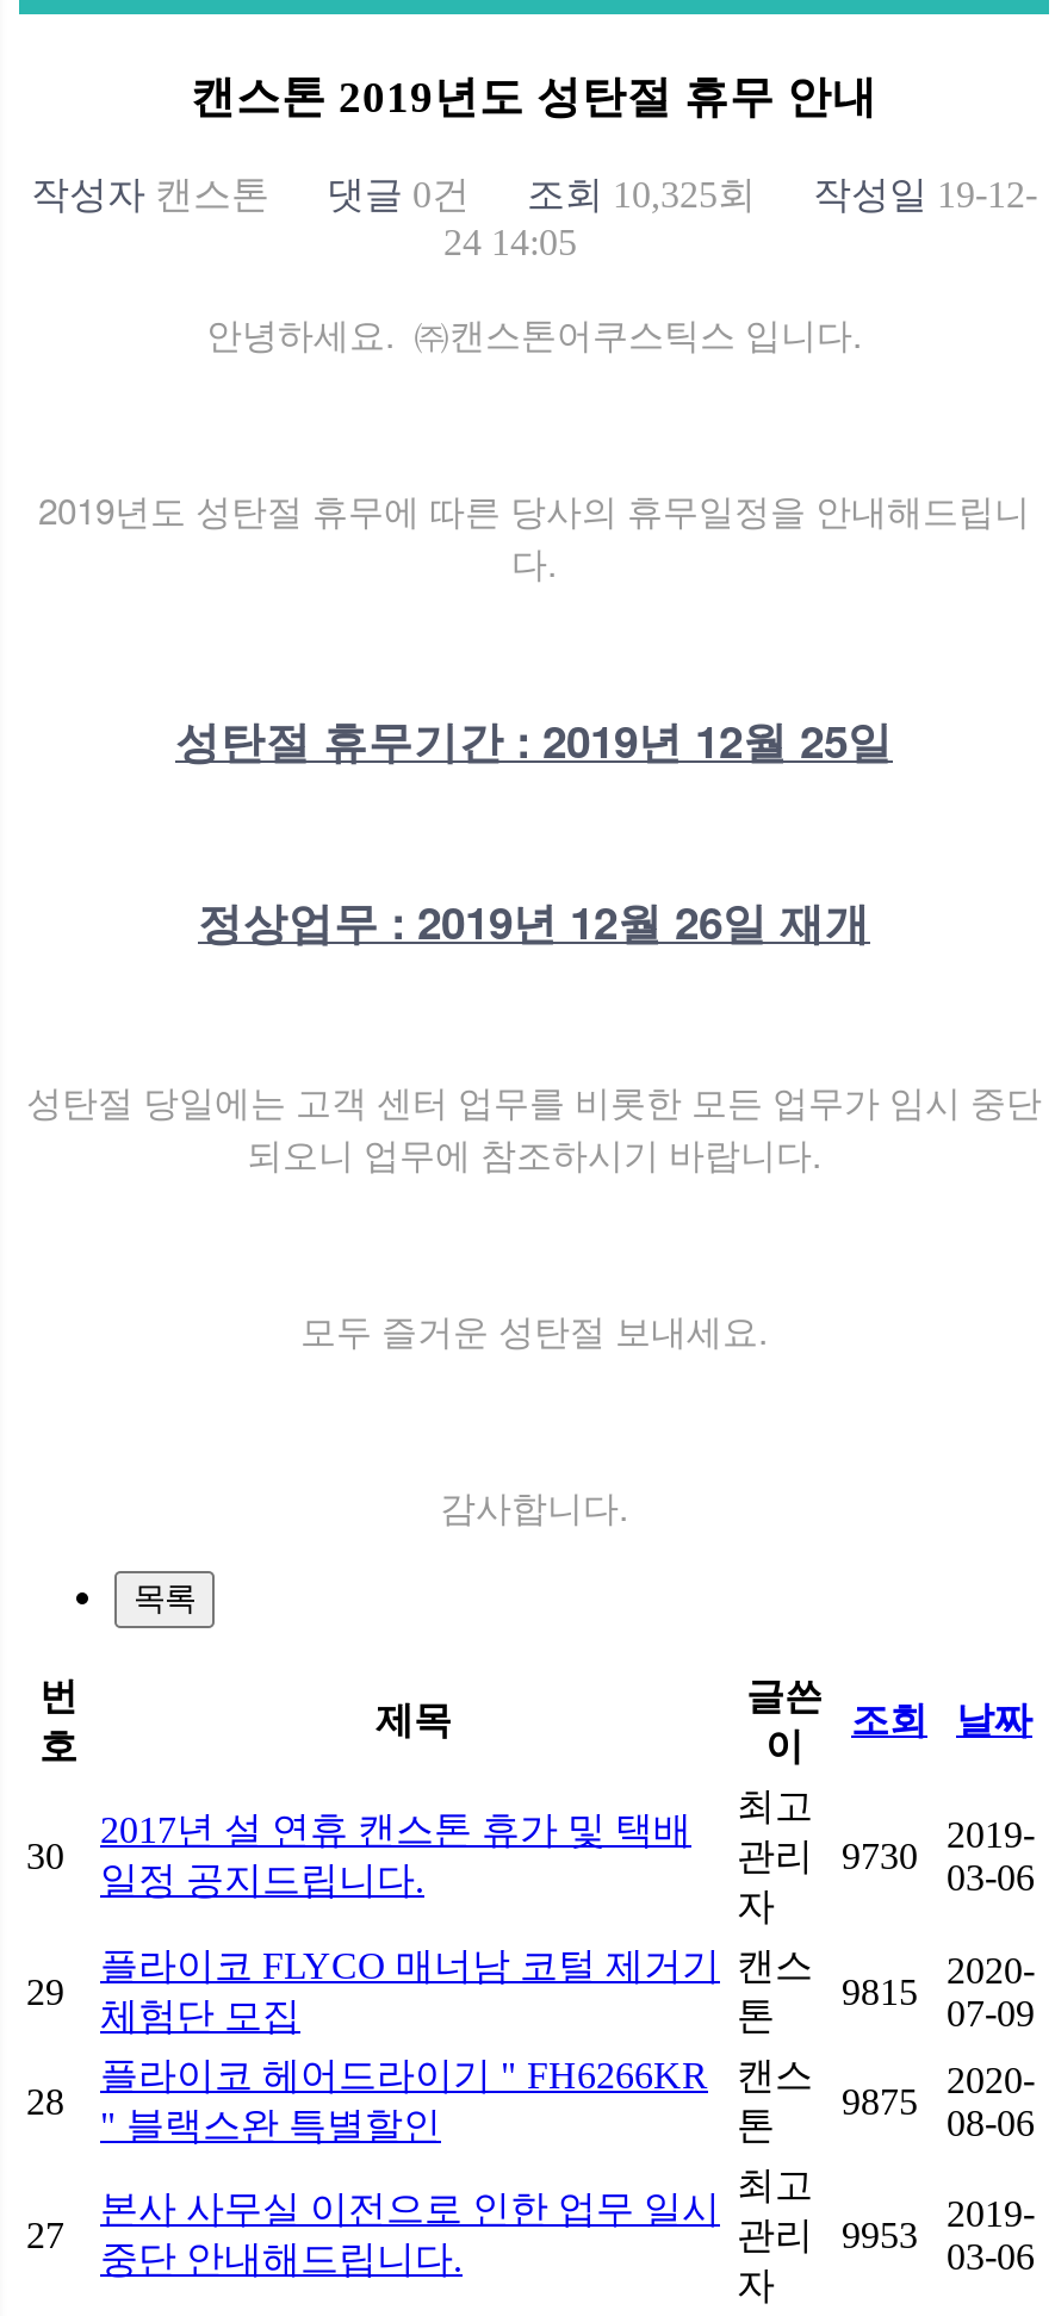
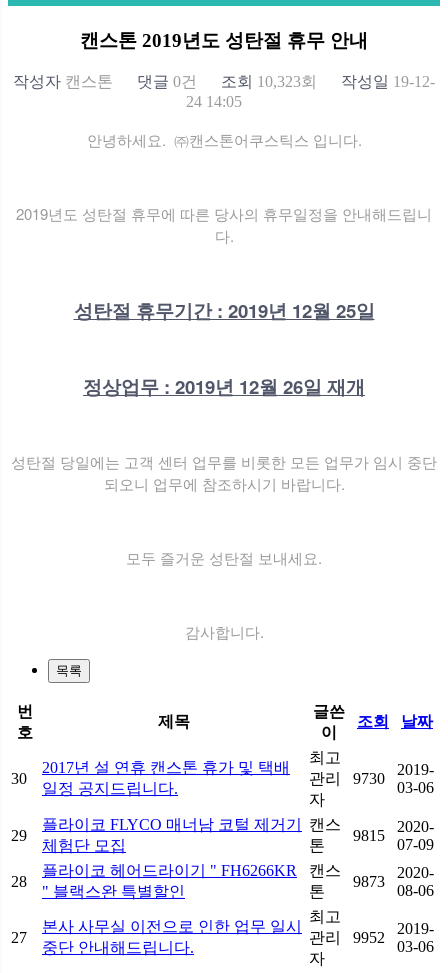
[31,175,1037,216] 작성자 캔스톤 댓글 0건 조회 10,325회 작성일 19-12- -> [13,73,435,90] 작성자 캔스톤 댓글 0건 조회 10,323회 작성일 19-12-
[842,2081,918,2122] 9875 -> [353,873,385,890] 9873
[737,2215,918,2255] 관리 9953 -> [309,929,385,946] 관리 9952

